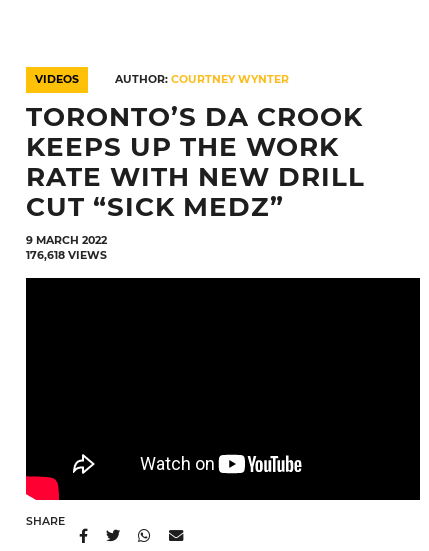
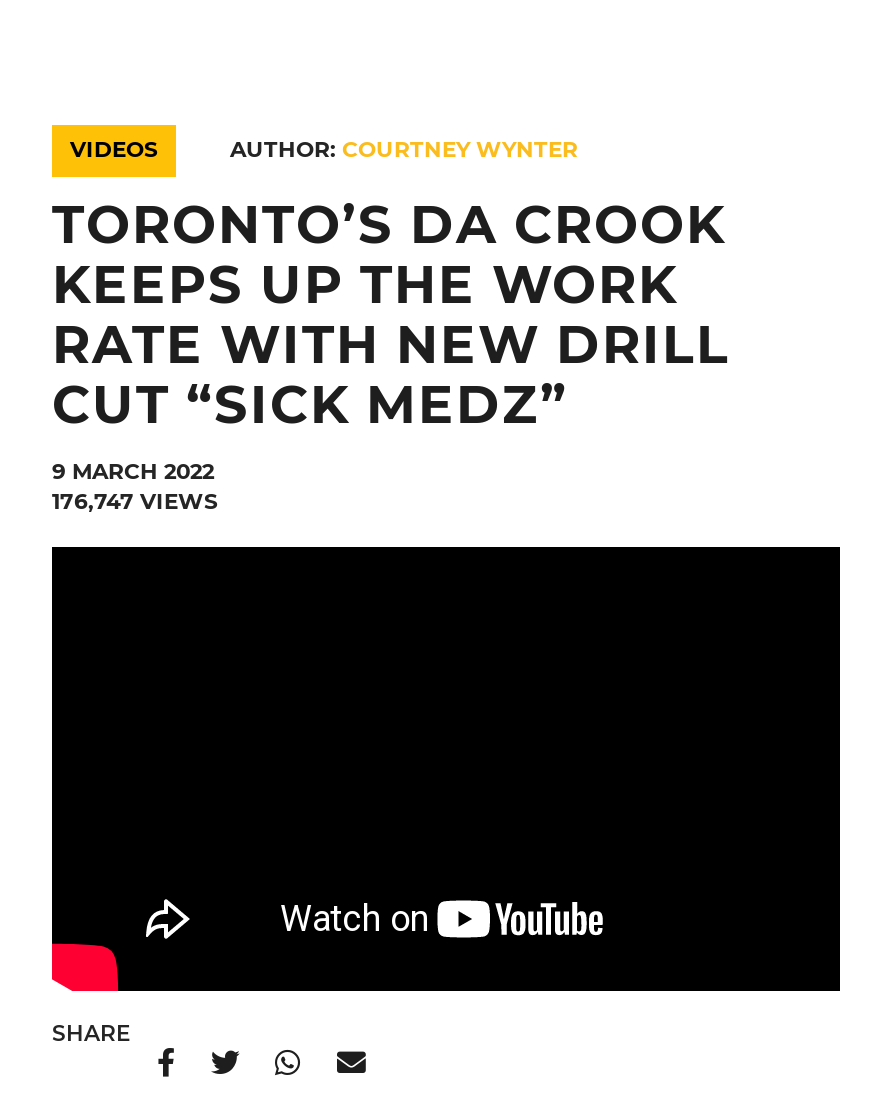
[26,249,107,262] 176,618 VIEWS -> [52,489,218,515] 176,747 VIEWS

